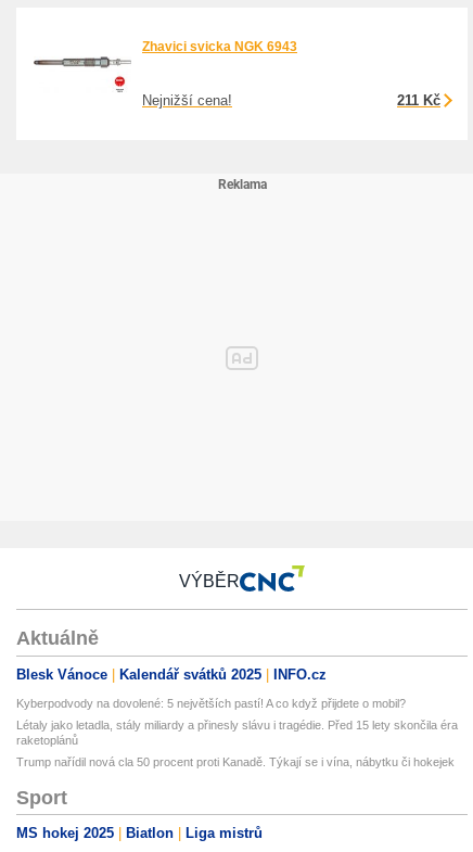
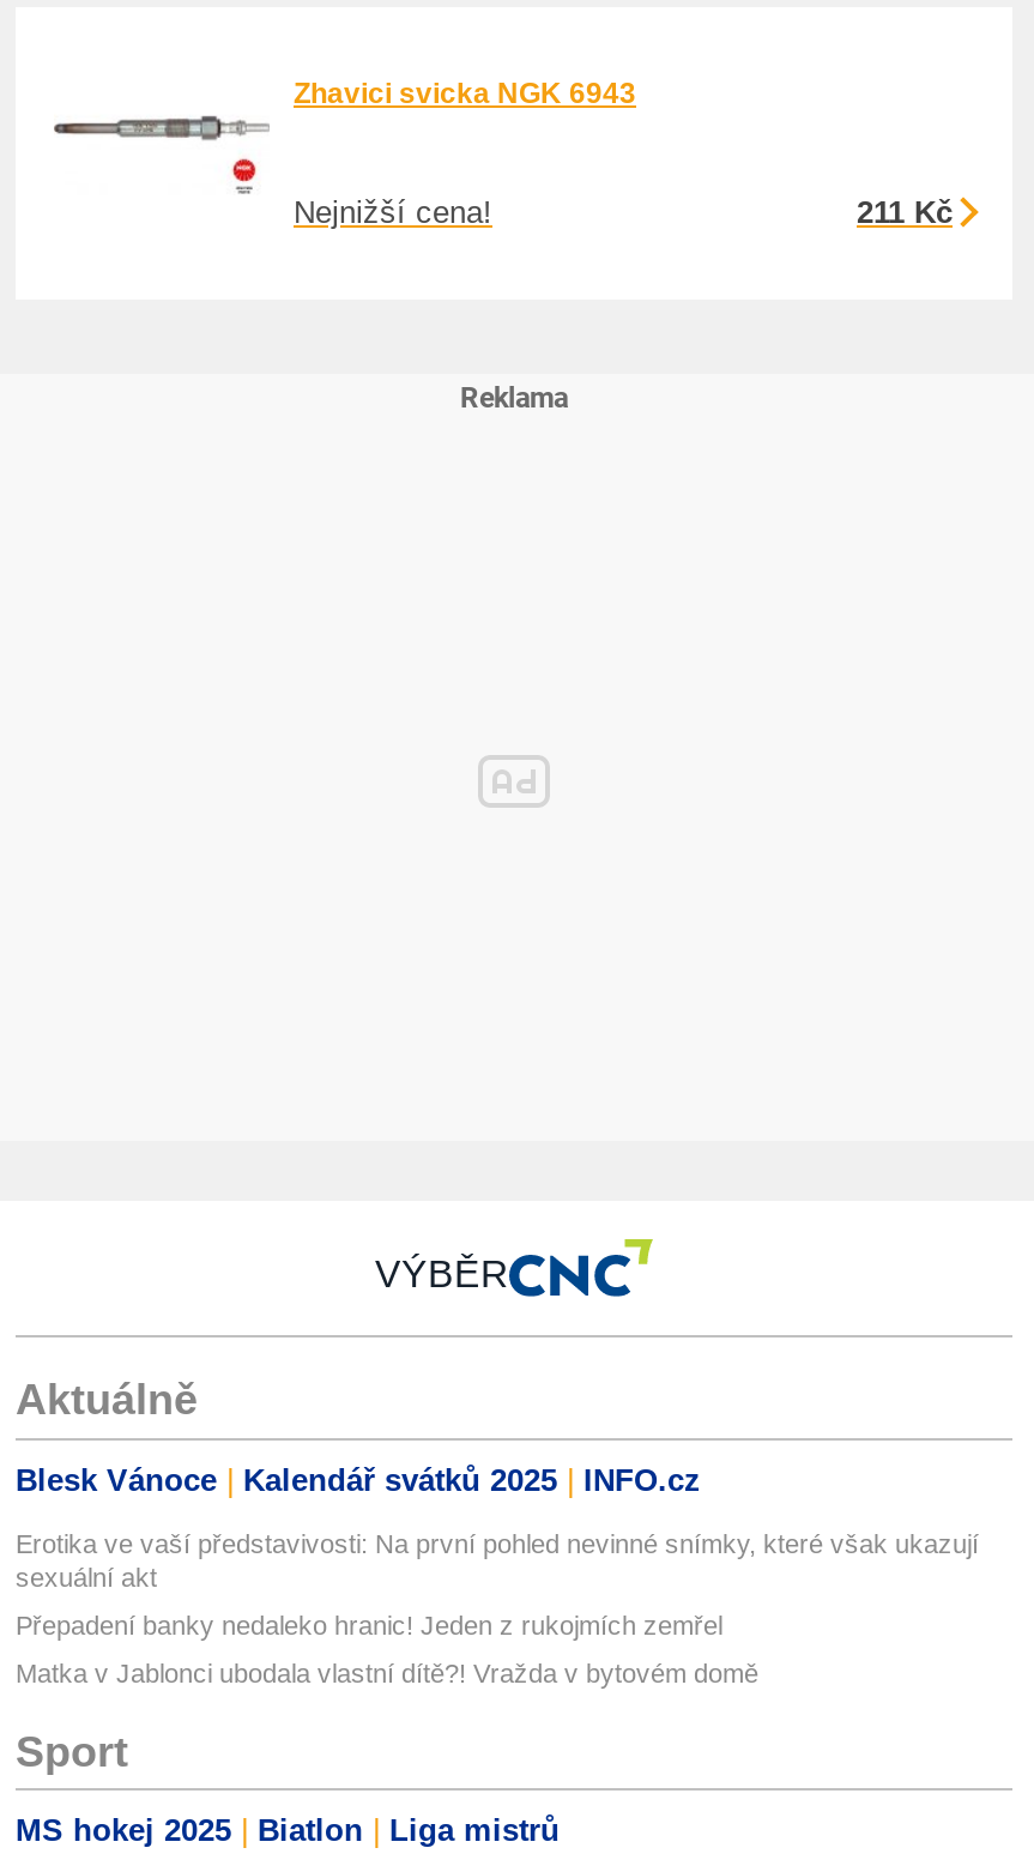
[16,697,406,710] Kyberpodvody na dovolené: 5 největších pastí! A co když přijdete o mobil? -> [16,1529,979,1591] Erotika ve vaší představivosti: Na první pohled nevinné snímky, které však ukazují | sexuální akt
[16,718,458,747] Létaly jako letadla, stály miliardy a přinesly slávu i tragédie. Před 15 lety skončila éra | raketoplánů -> [16,1610,722,1639] Přepadení banky nedaleko hranic! Jeden z rukojmích zemřel
[16,755,455,768] Trump nařídil nová cla 50 procent proti Kanadě. Týkají se i vína, nábytku či hokejek -> [16,1658,758,1687] Matka v Jablonci ubodala vlastní dítě?! Vražda v bytovém domě

